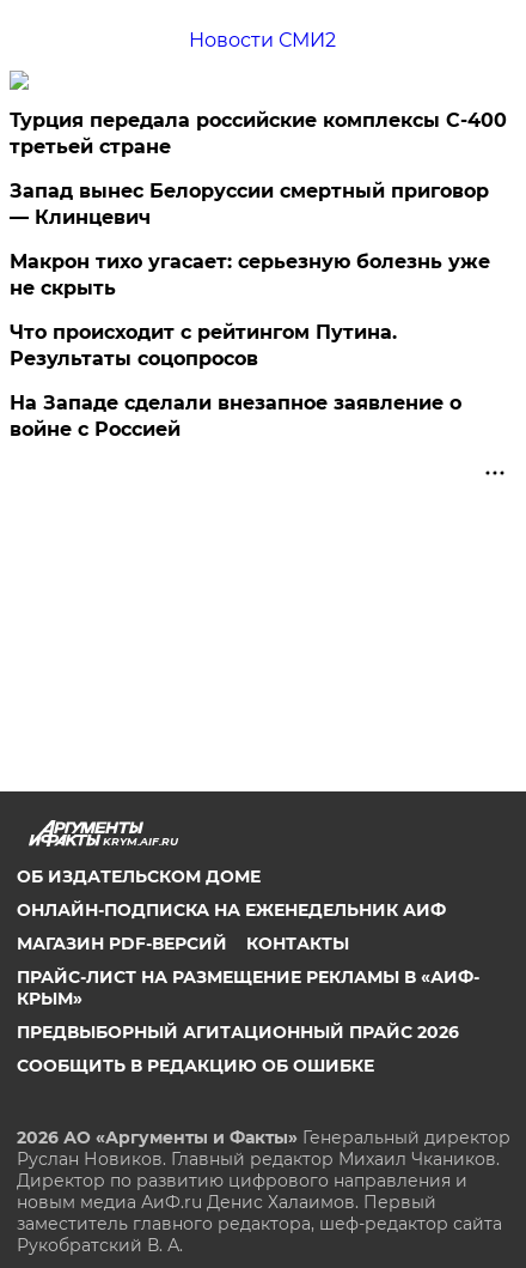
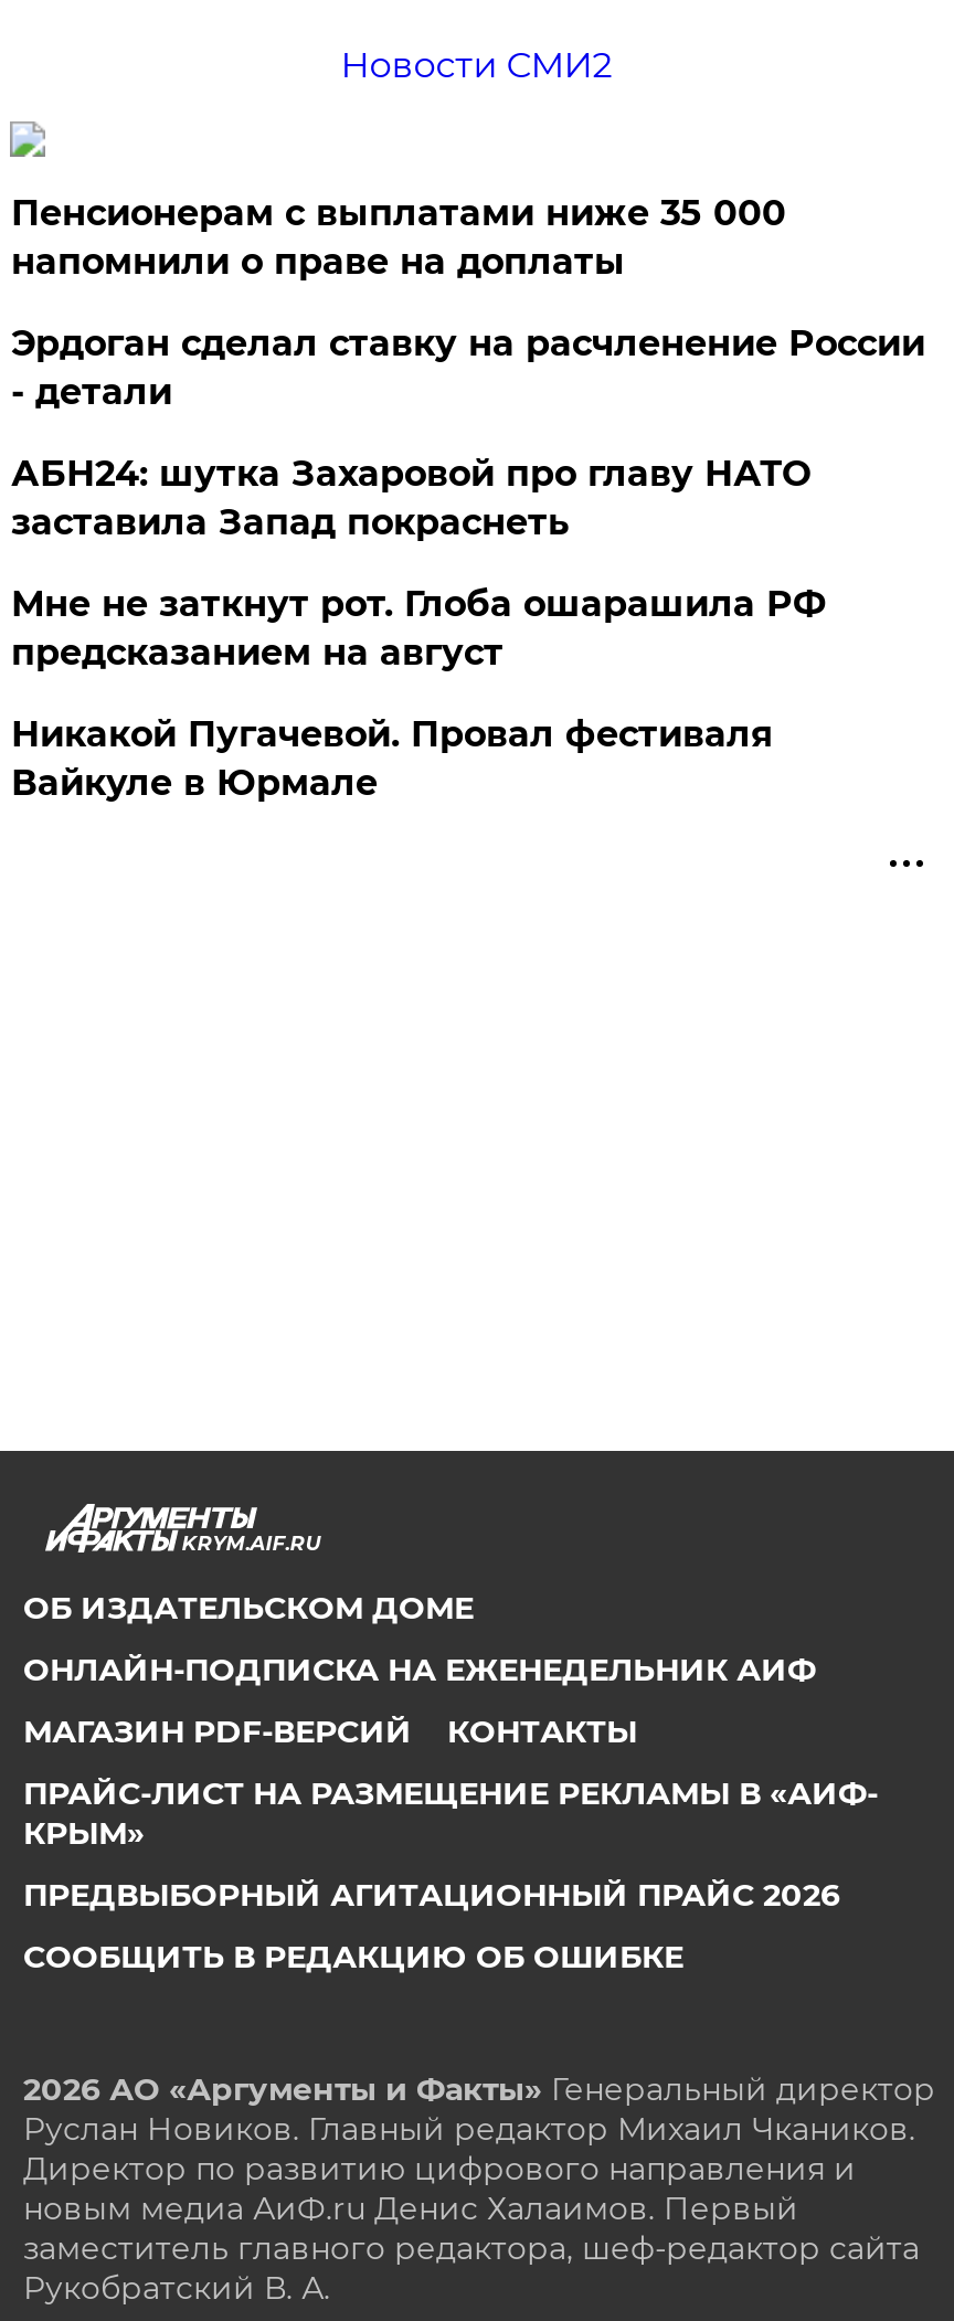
[10,109,507,158] Турция передала российские комплексы С-400 | третьей стране -> [11,192,786,282] Пенсионерам с выплатами ниже 35 000 | напомнили о праве на доплаты
[10,179,489,229] Запад вынес Белоруссии смертный приговор | — Клинцевич -> [11,322,925,413] Эрдоган сделал ставку на расчленение России | - детали
[10,250,491,299] Макрон тихо угасает: серьезную болезнь уже | не скрыть -> [11,452,810,543] АБН24: шутка Захаровой про главу НАТО | заставила Запад покраснеть
[10,321,397,370] Что происходит с рейтингом Путина. | Результаты соцопросов -> [11,583,826,673] Мне не заткнут рот. Глоба ошарашила РФ | предсказанием на август
[10,391,462,441] На Западе сделали внезапное заявление о | войне с Россией -> [11,713,773,804] Никакой Пугачевой. Провал фестиваля | Вайкуле в Юрмале

